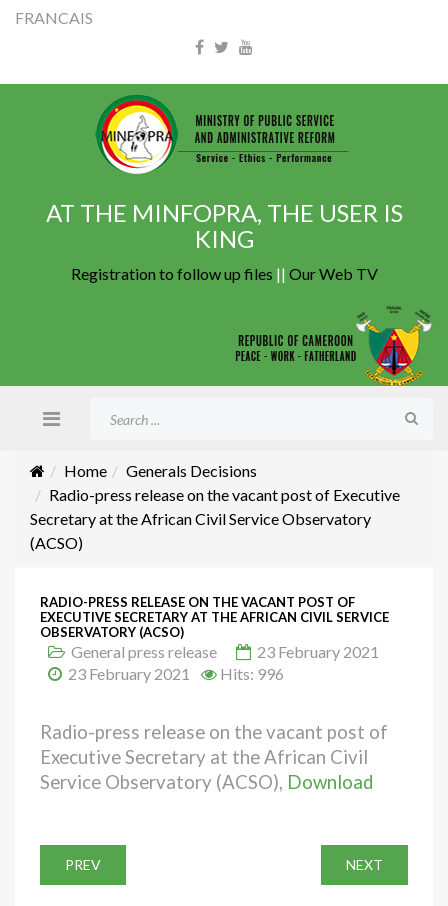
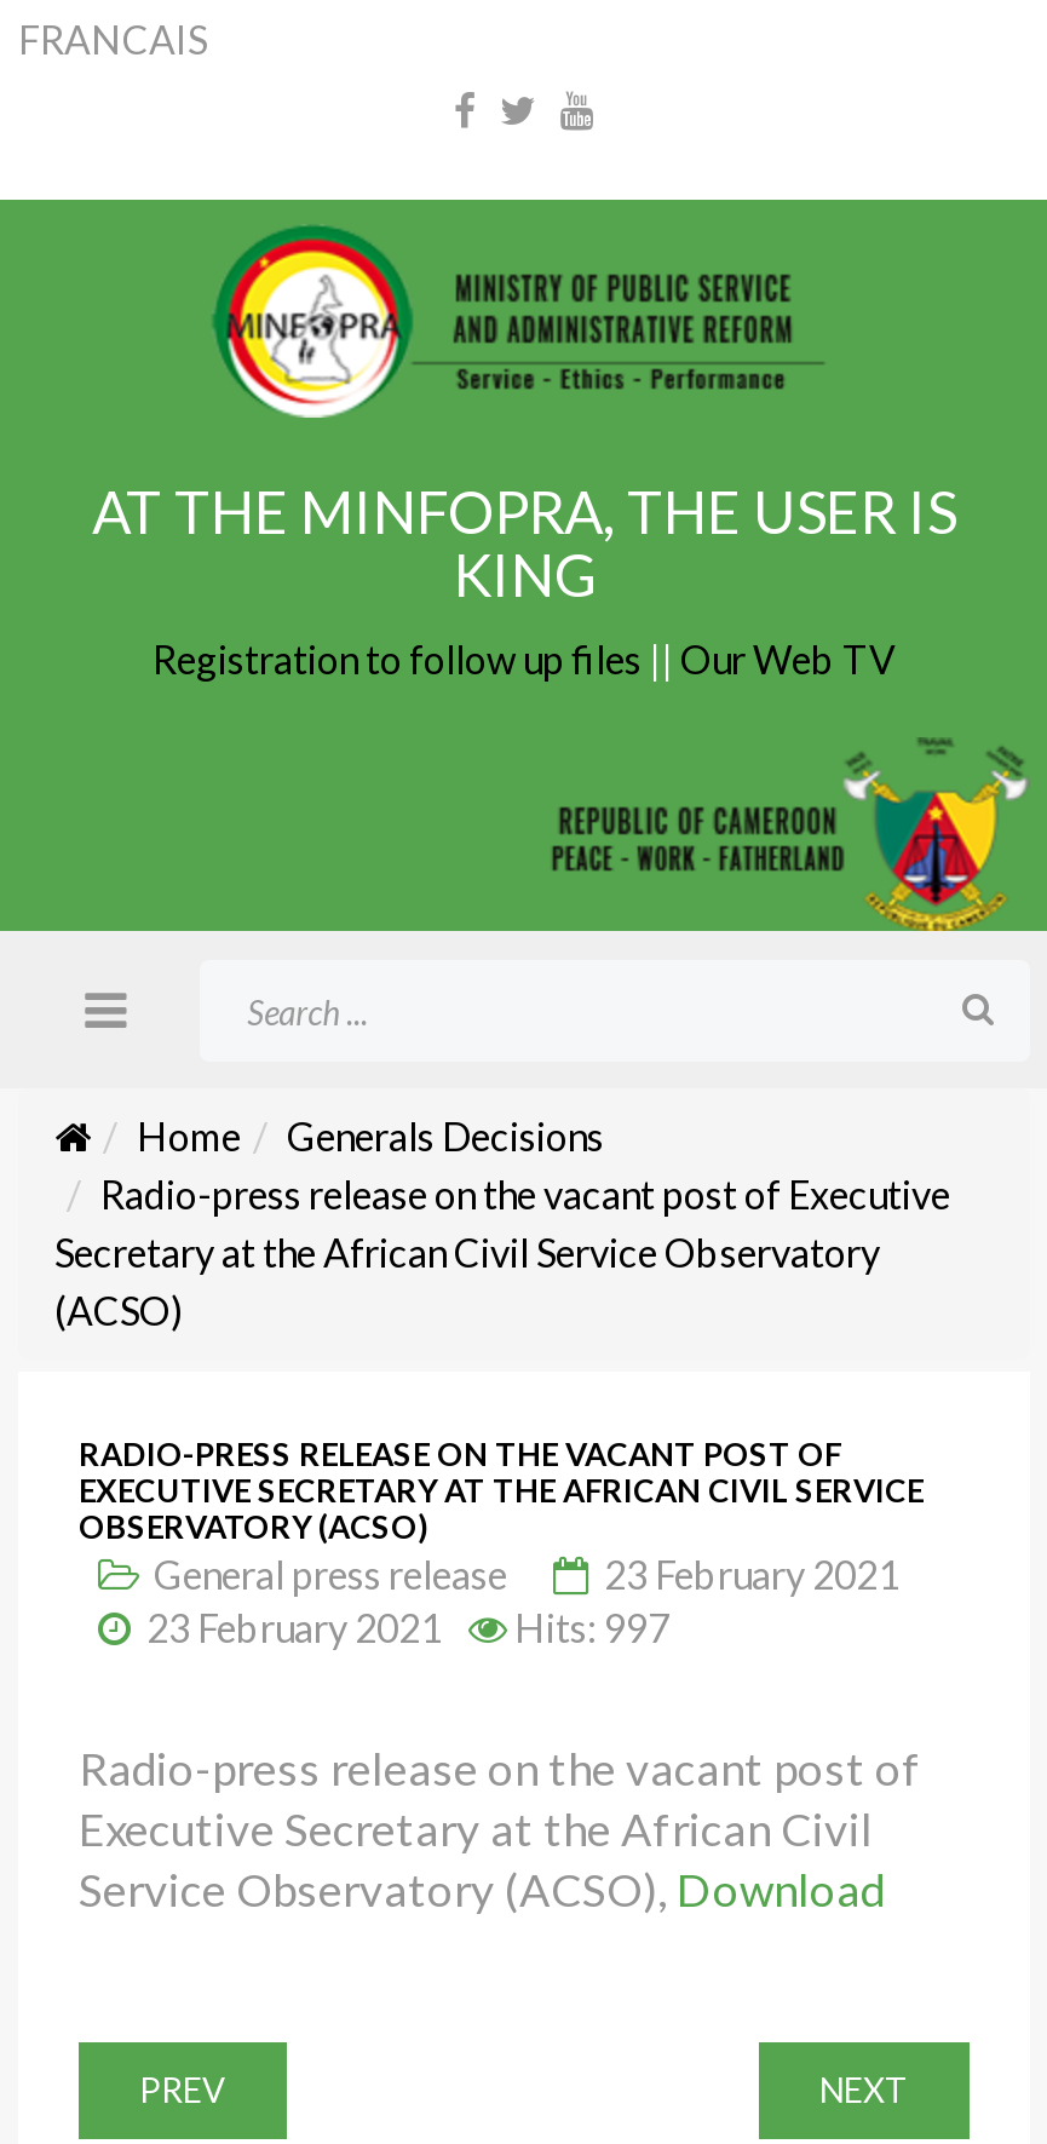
[68,664,284,683] 23 February 2021 Hits: 996 -> [146,1604,669,1650] 23 February 2021 Hits: 997

